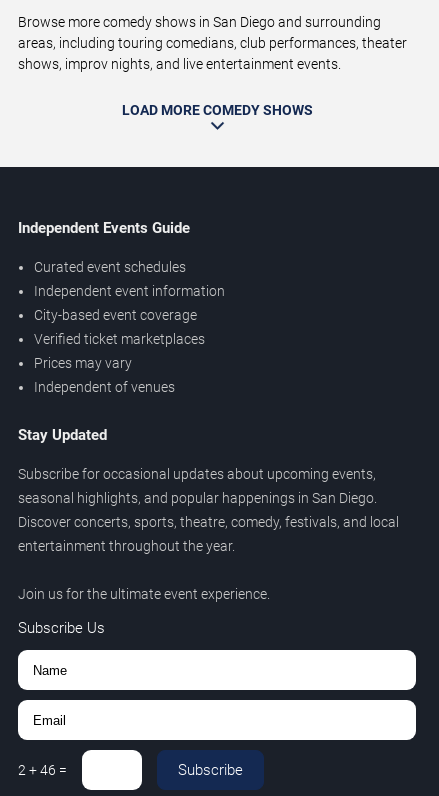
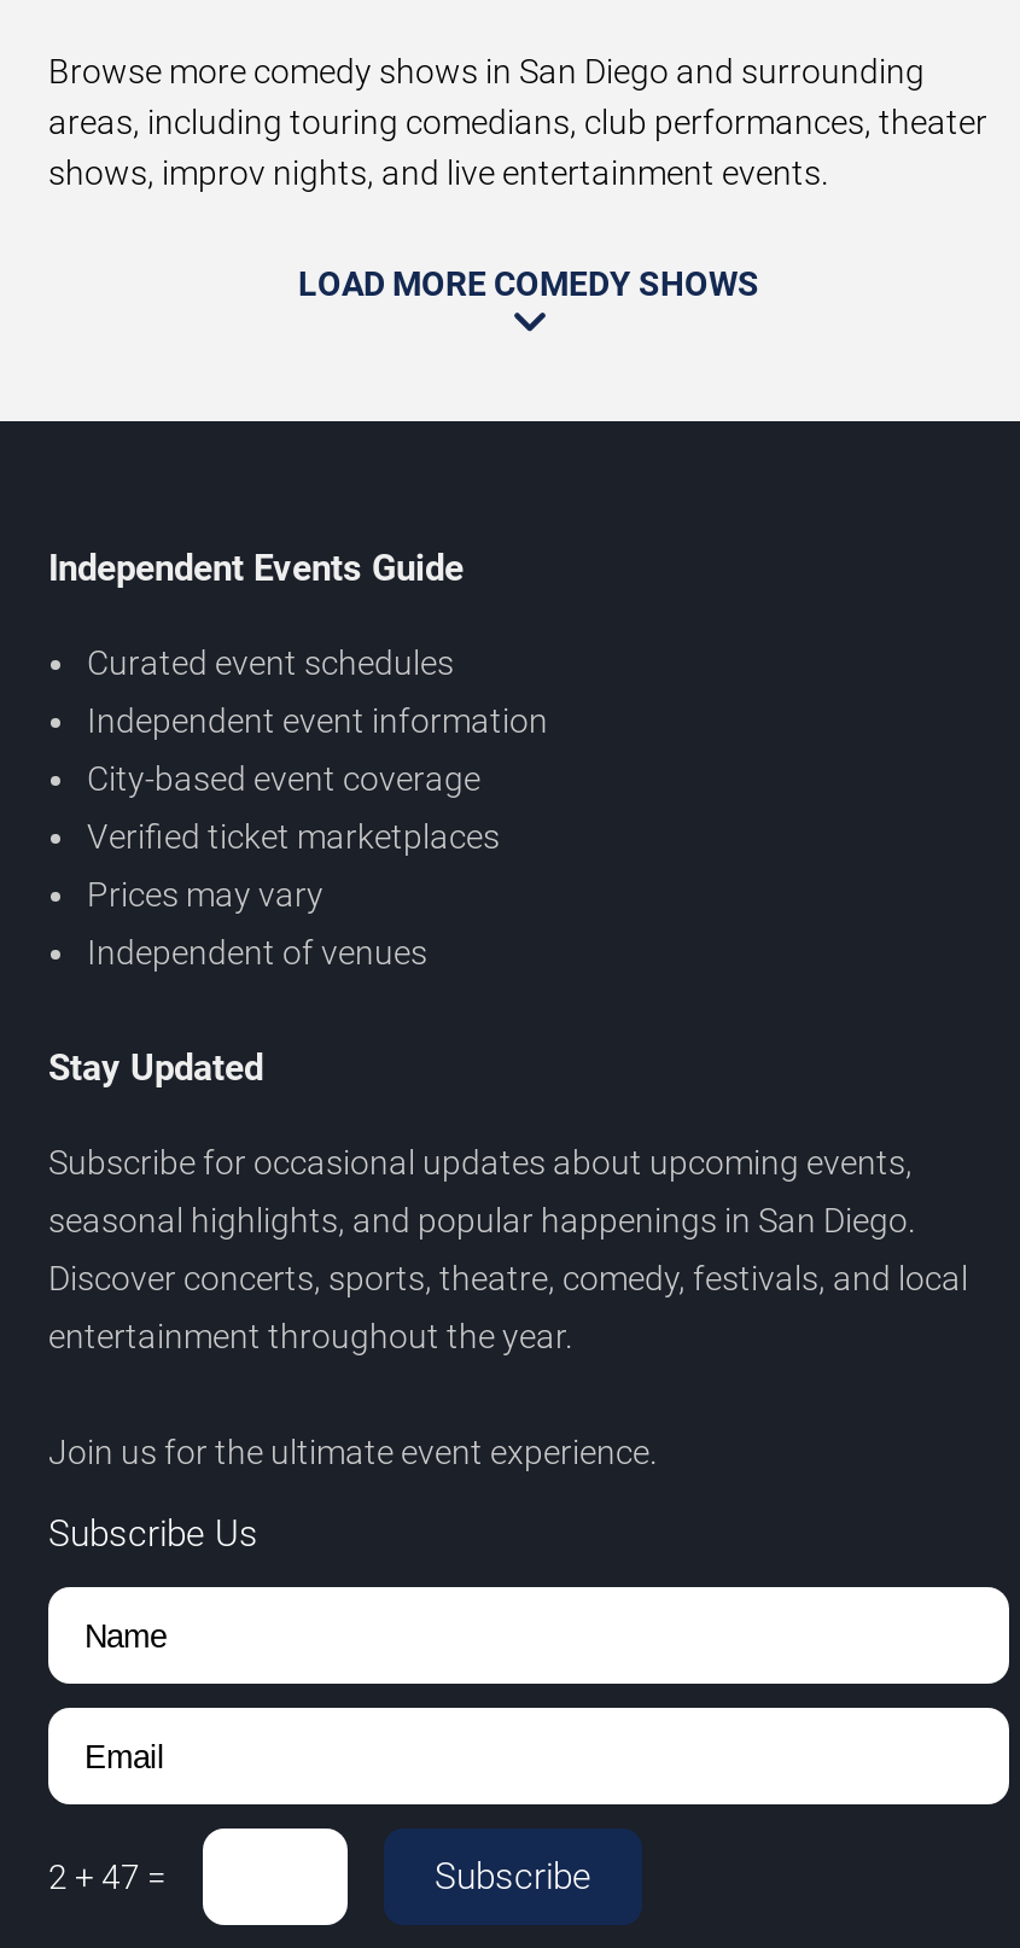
[18,762,67,778] 2 + 46 = -> [48,1858,167,1897] 2 + 47 =

